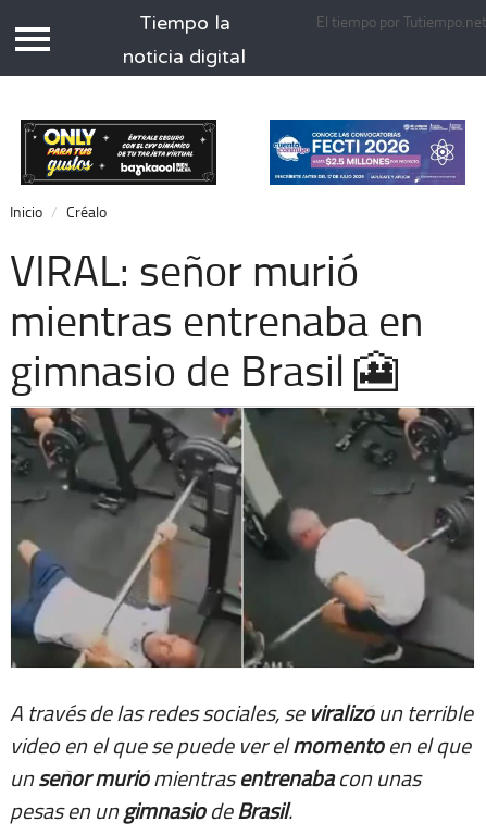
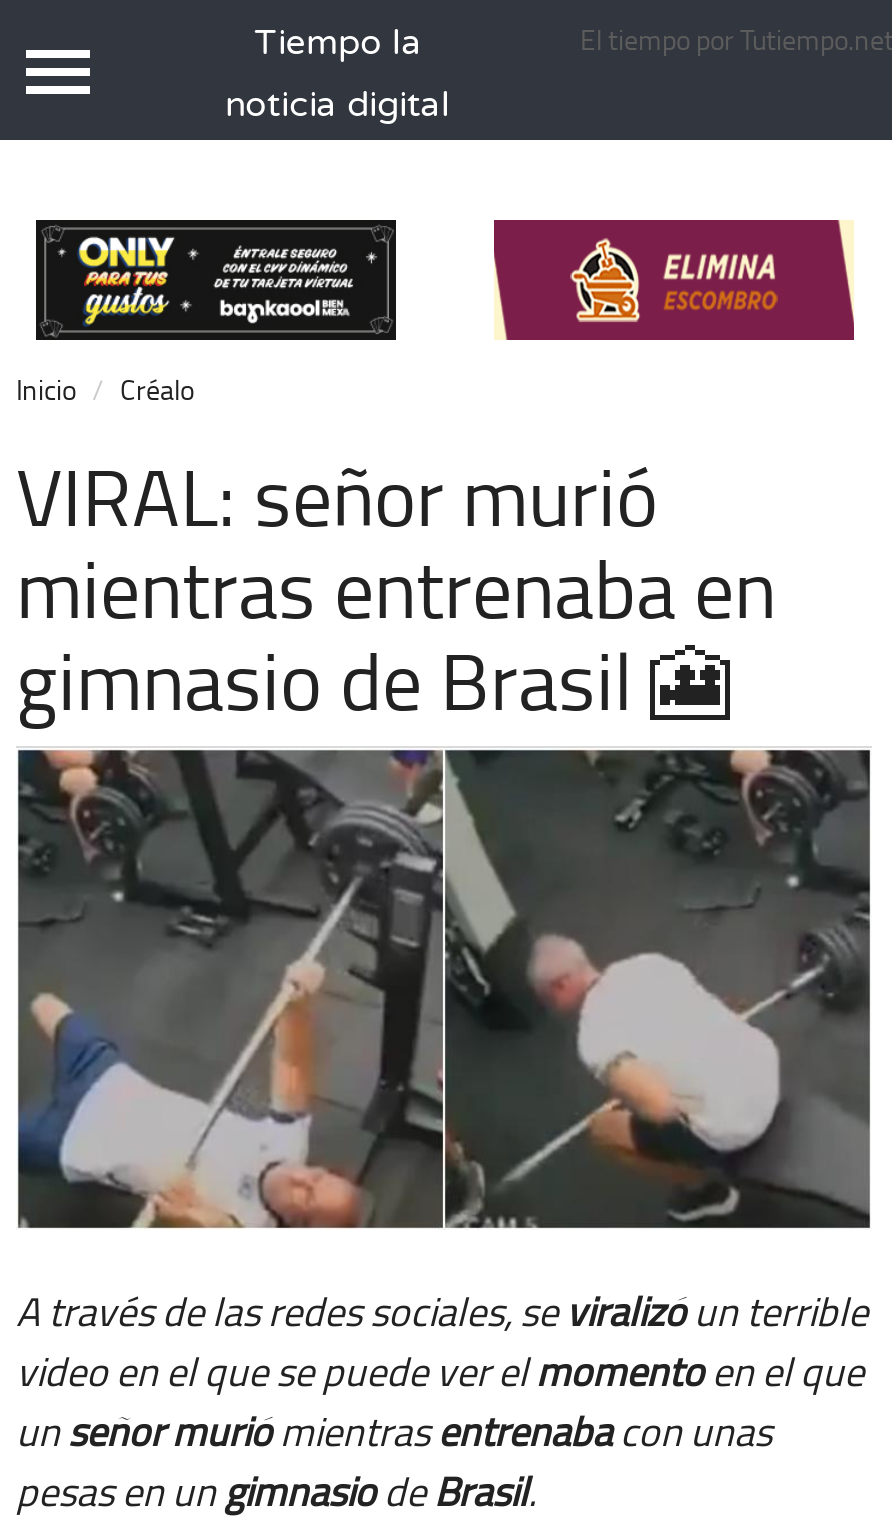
[269,119,466,186] [image] -> [492,218,854,342] [image]

